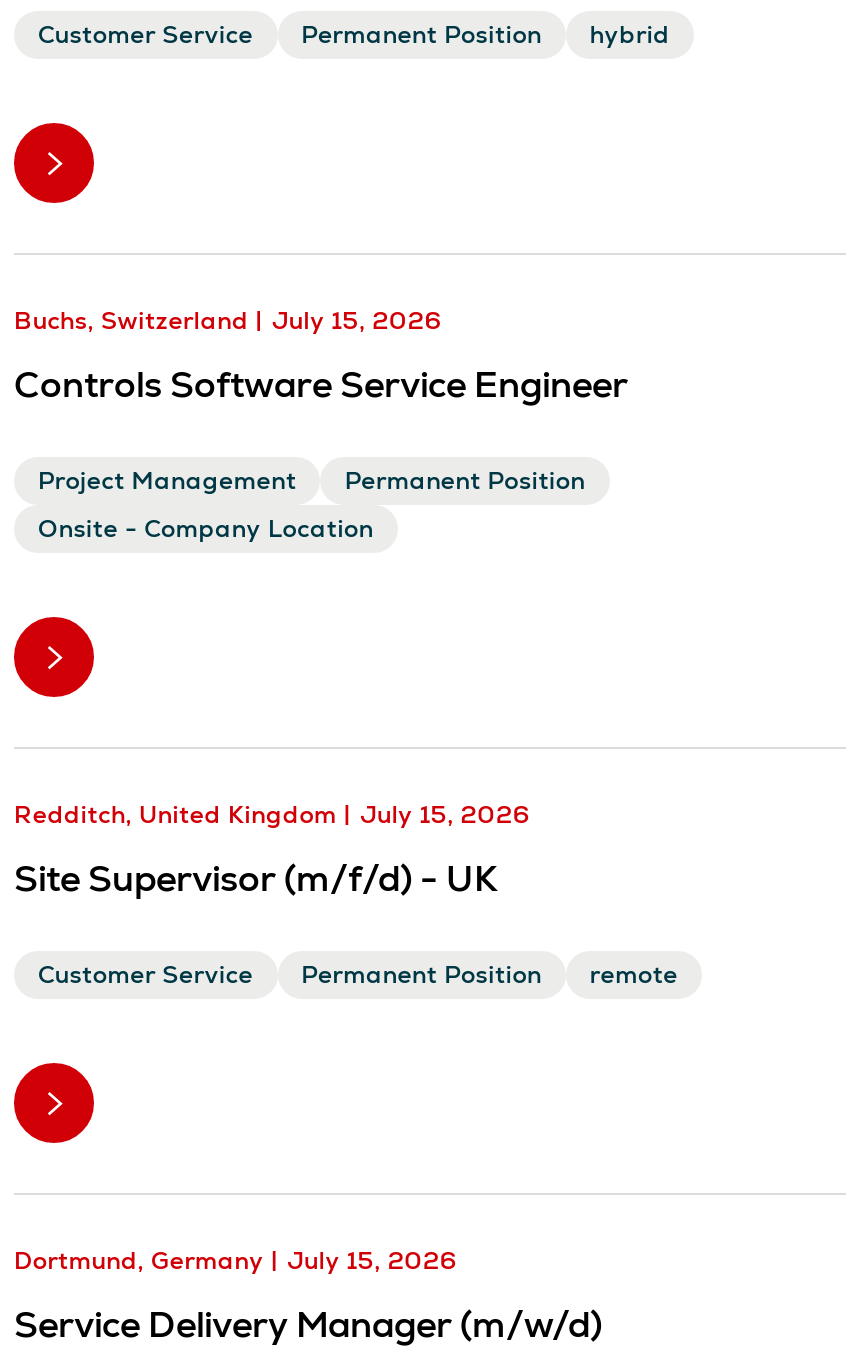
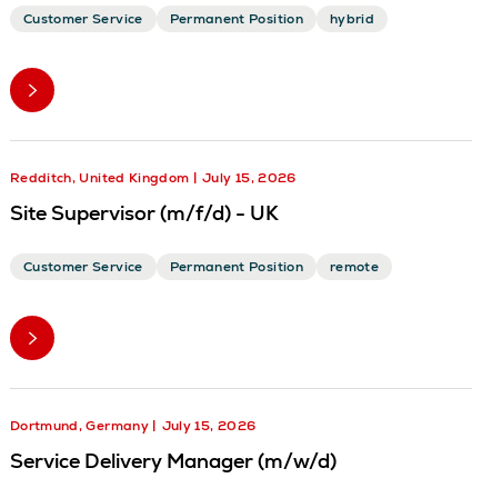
[14,306,628,546] Buchs, Switzerland | July 15, 2026 | Controls Software Service Engineer | Project Management | Permanent Position | Onsite - Company Location -> none

